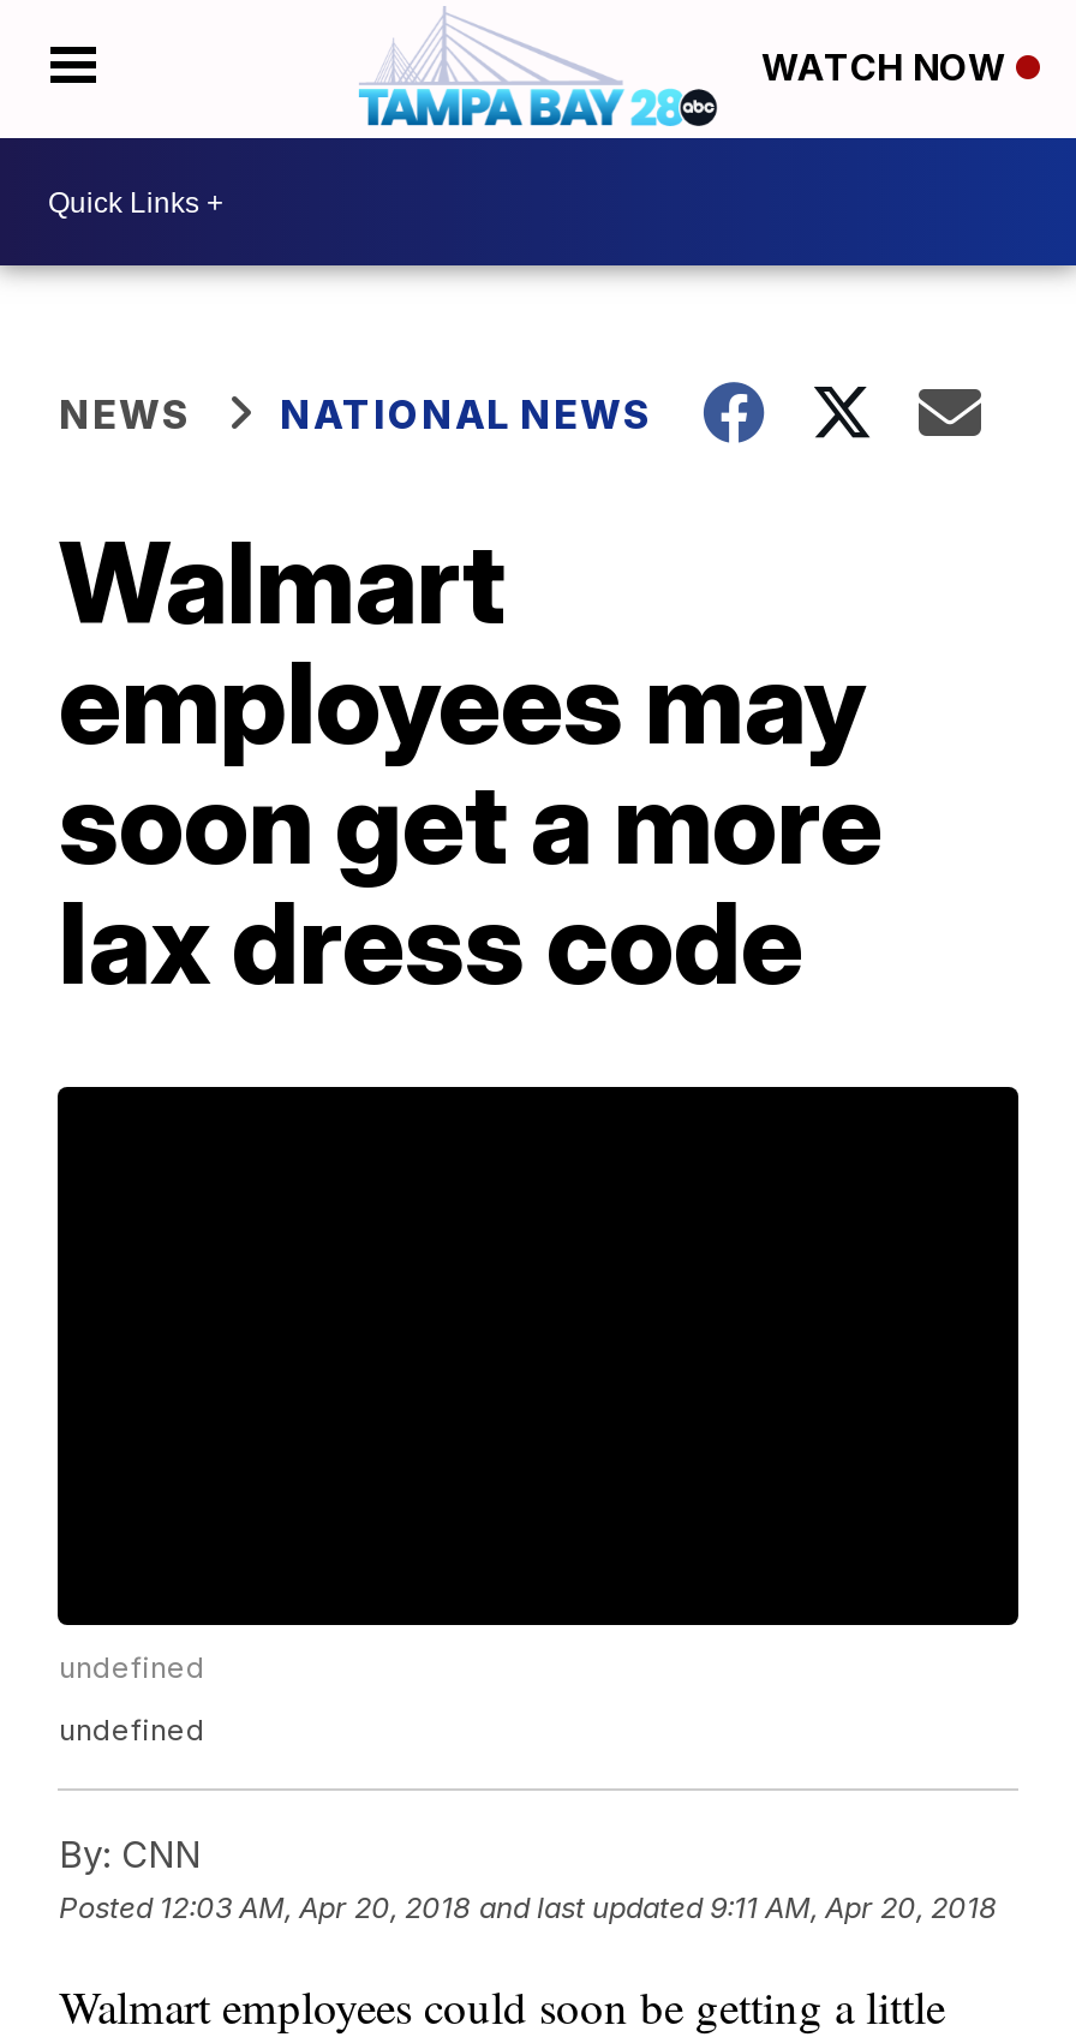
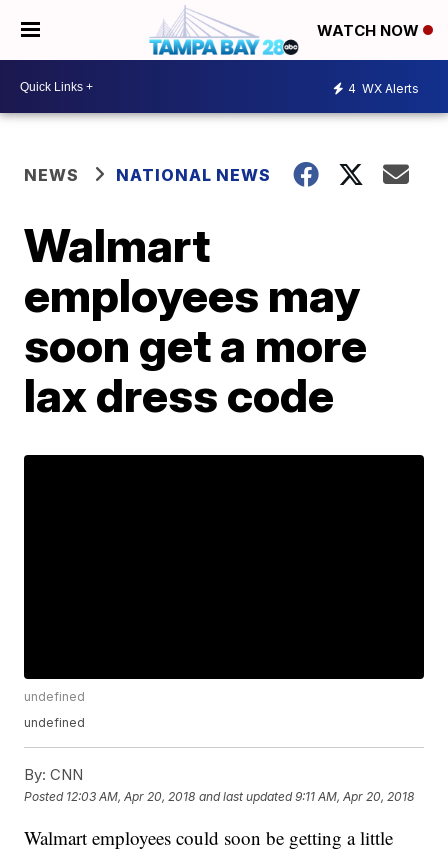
none -> [348,80,419,95] 4 WX Alerts

